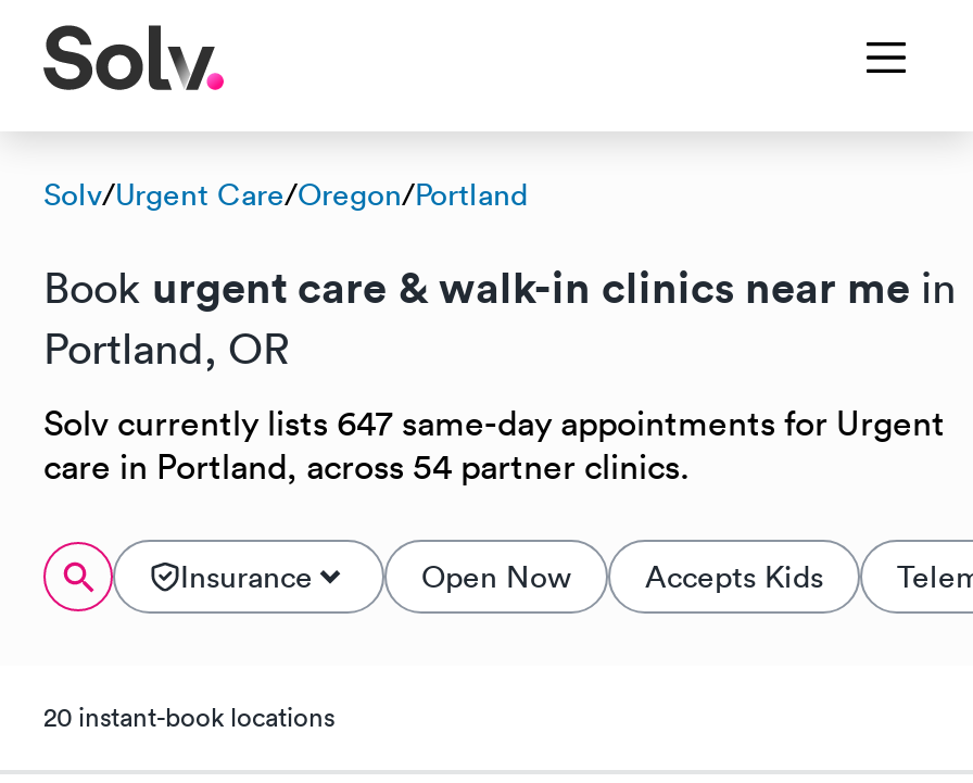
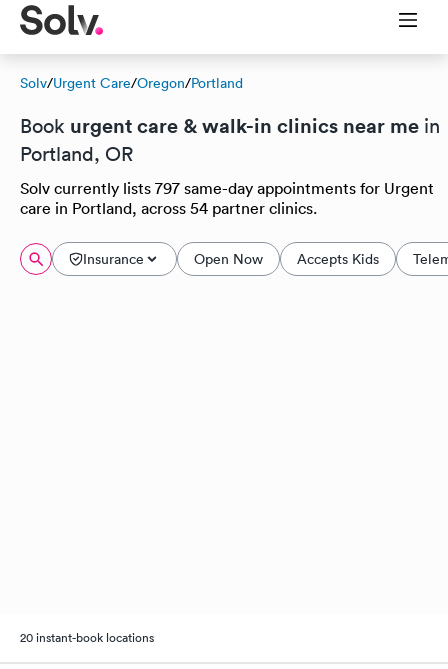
[43,401,945,444] Solv currently lists 647 same-day appointments for Urgent -> [20,178,434,198] Solv currently lists 797 same-day appointments for Urgent

